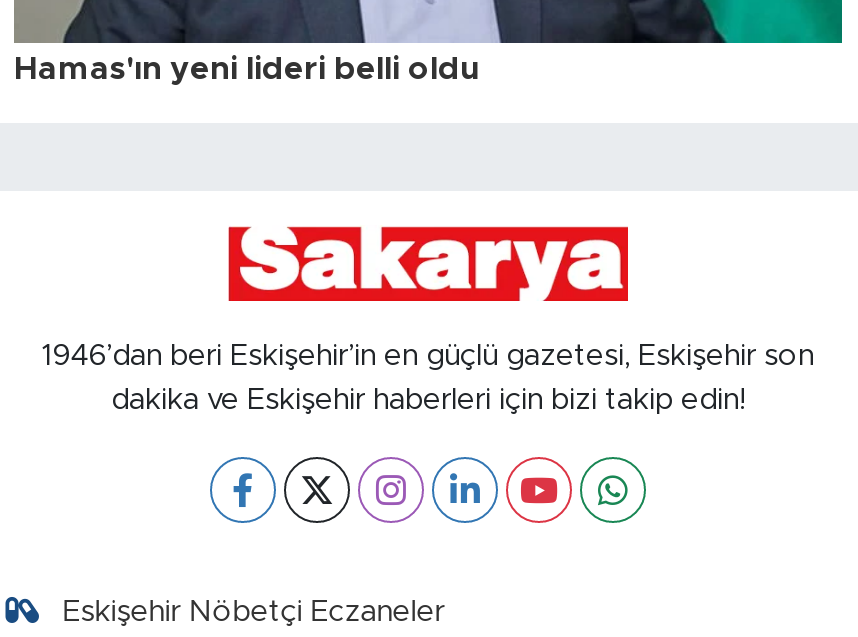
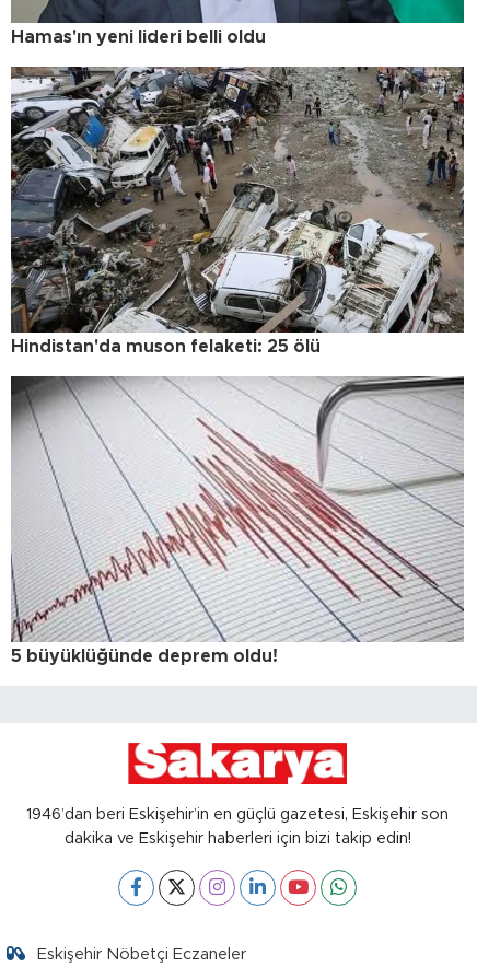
none -> [10,66,465,355] [image] | Hindistan'da muson felaketi: 25 ölü
none -> [11,375,465,665] [image] | 5 büyüklüğünde deprem oldu!

